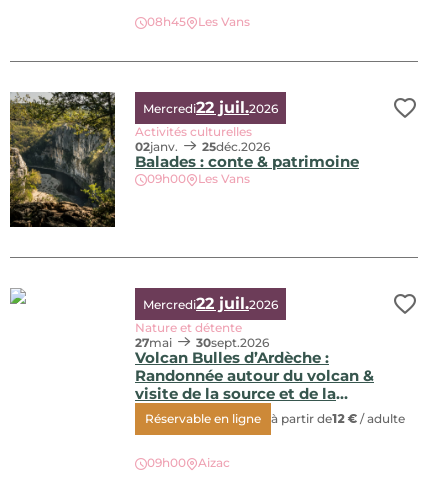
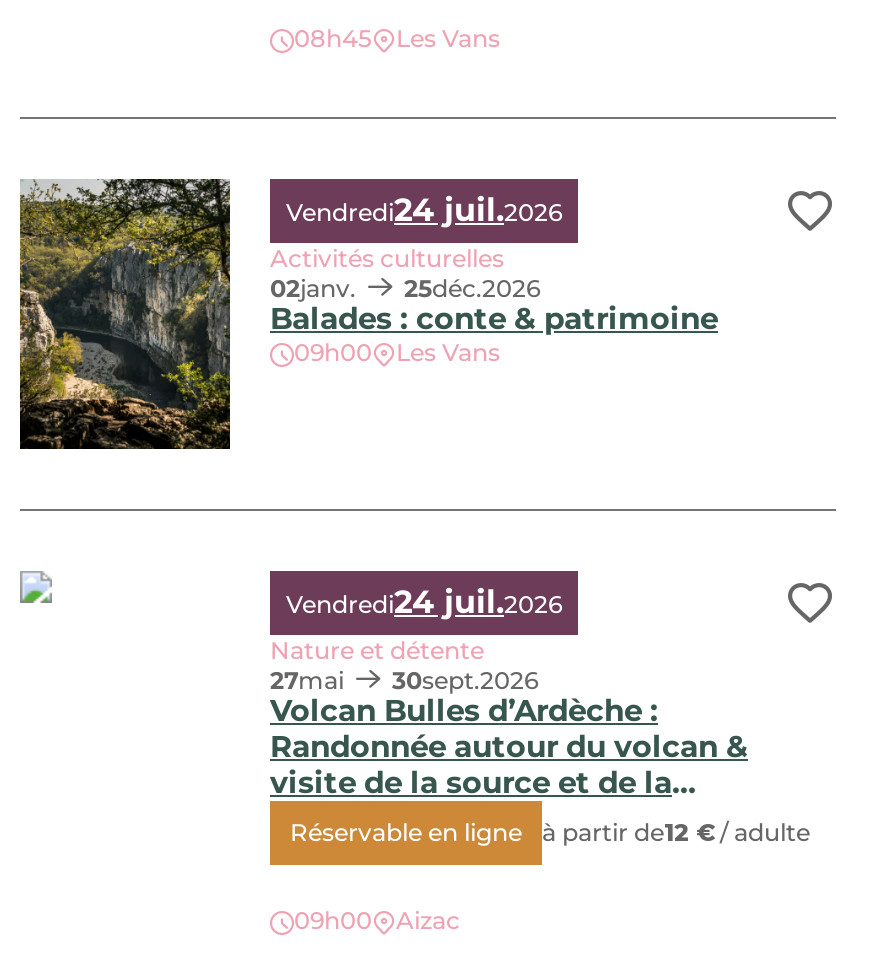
[143,98,278,117] Mercredi22 juil.2026 -> [286,191,562,229] Vendredi24 juil.2026
[143,294,278,313] Mercredi22 juil.2026 -> [286,583,562,621] Vendredi24 juil.2026

